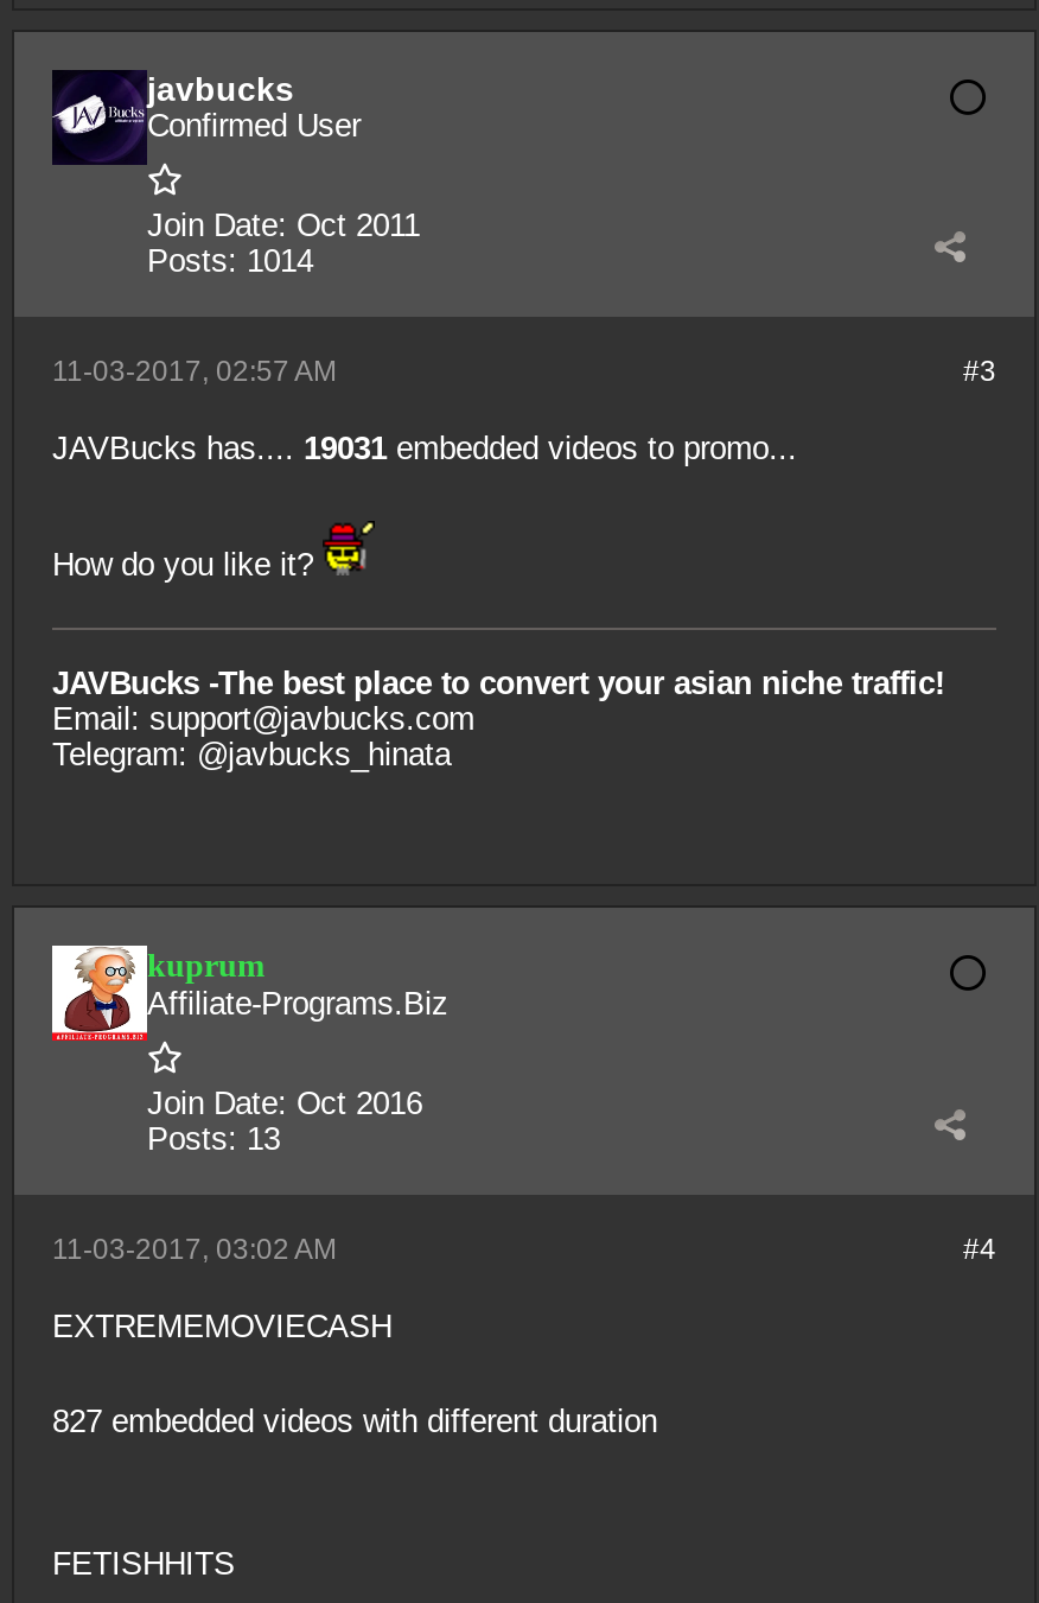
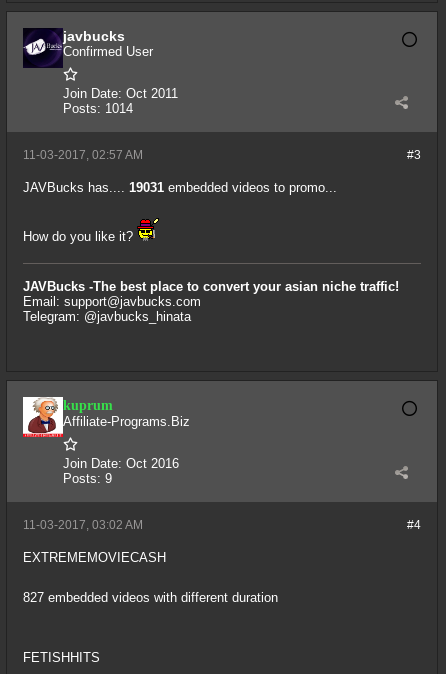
[147,1121,280,1157] Posts: 13 -> [63,471,112,486] Posts: 9

